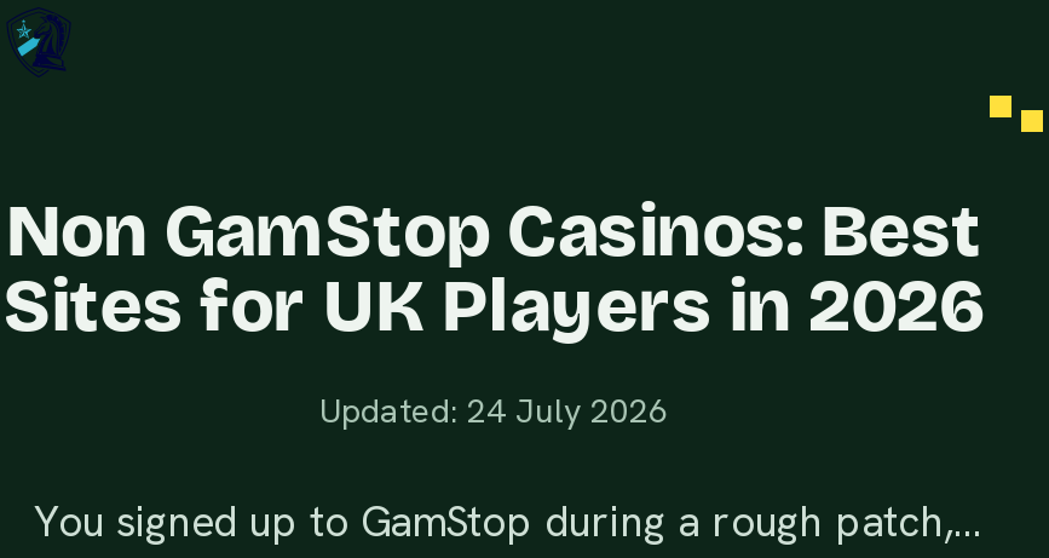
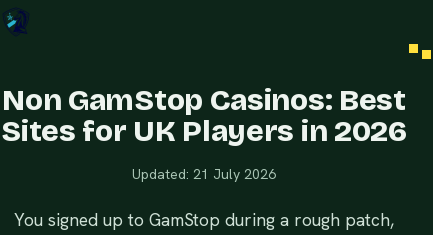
[319,389,668,432] Updated: 24 July 2026 -> [132,165,276,183] Updated: 21 July 2026

